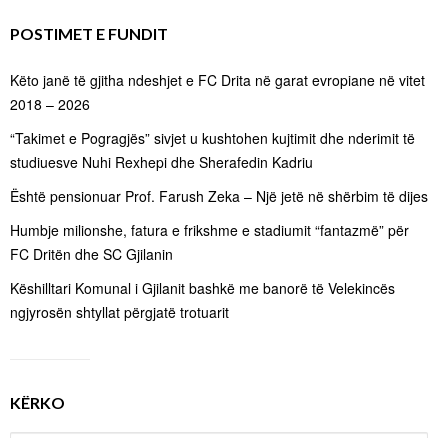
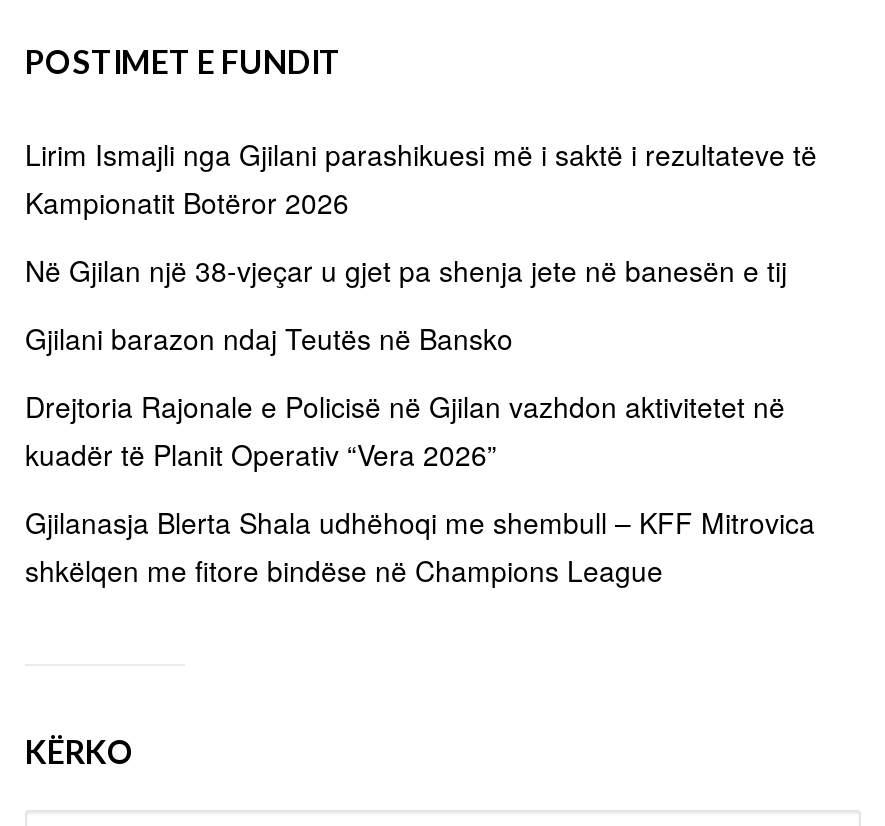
[10,70,425,114] Këto janë të gjitha ndeshjet e FC Drita në garat evropiane në vitet | 2018 – 2026 -> [25,135,817,223] Lirim Ismajli nga Gjilani parashikuesi më i saktë i rezultateve të | Kampionatit Botëror 2026
[10,128,415,172] “Takimet e Pogragjës” sivjet u kushtohen kujtimit dhe nderimit të | studiuesve Nuhi Rexhepi dhe Sherafedin Kadriu -> [25,251,787,291] Në Gjilan një 38-vjeçar u gjet pa shenja jete në banesën e tij
[10,186,428,206] Është pensionuar Prof. Farush Zeka – Një jetë në shërbim të dijes -> [25,319,513,359] Gjilani barazon ndaj Teutës në Bansko
[10,220,409,264] Humbje milionshe, fatura e frikshme e stadiumit “fantazmë” për | FC Dritën dhe SC Gjilanin -> [25,387,785,475] Drejtoria Rajonale e Policisë në Gjilan vazhdon aktivitetet në | kuadër të Planit Operativ “Vera 2026”
[10,278,395,322] Këshilltari Komunal i Gjilanit bashkë me banorë të Velekincës | ngjyrosën shtyllat përgjatë trotuarit -> [25,503,815,591] Gjilanasja Blerta Shala udhëhoqi me shembull – KFF Mitrovica | shkëlqen me fitore bindëse në Champions League

